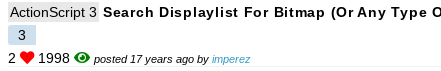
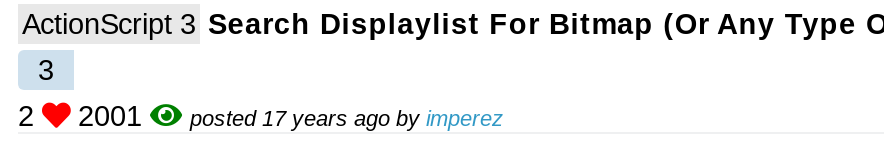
[8,50,251,66] 2 1998 posted 17 years ago by imperez -> [18,101,504,133] 2 2001 posted 17 years ago by imperez

